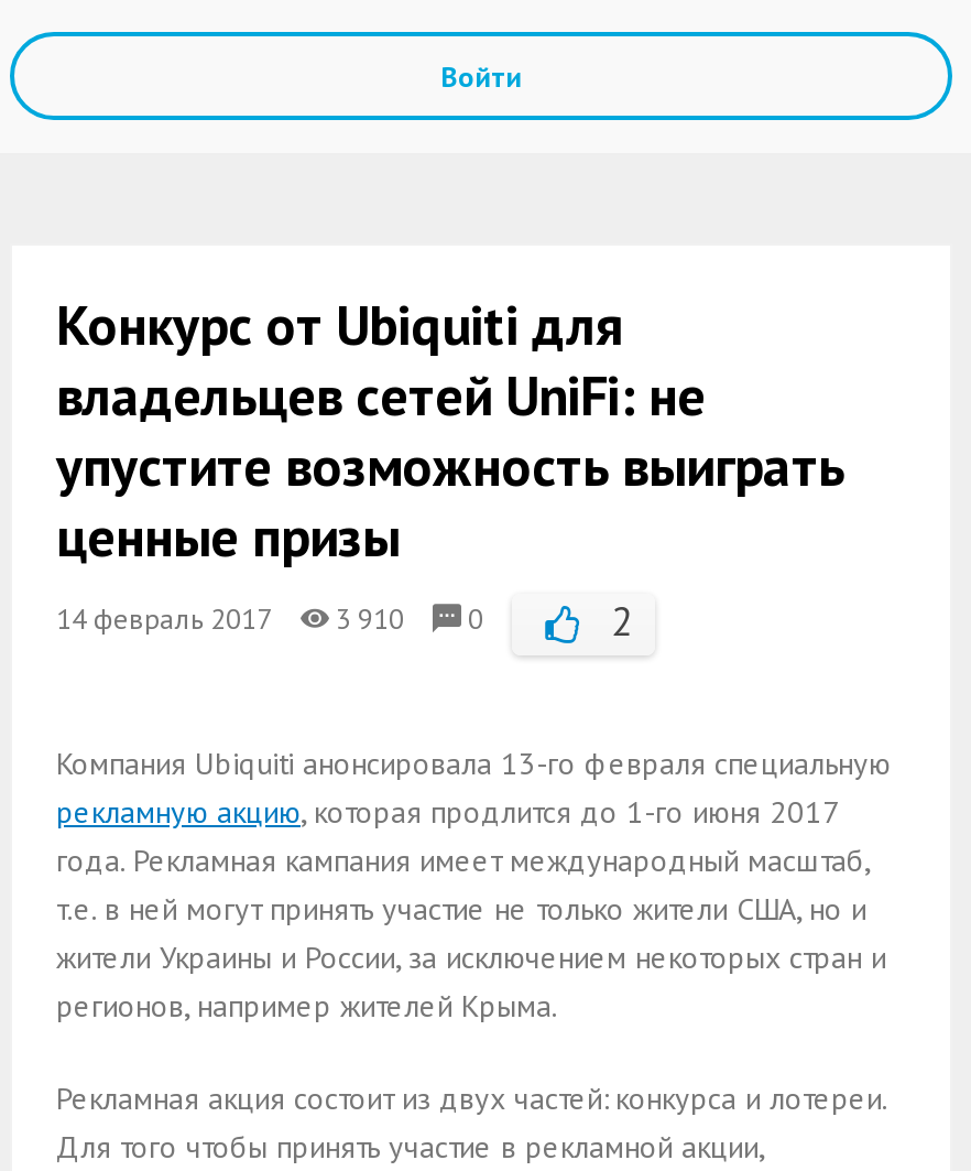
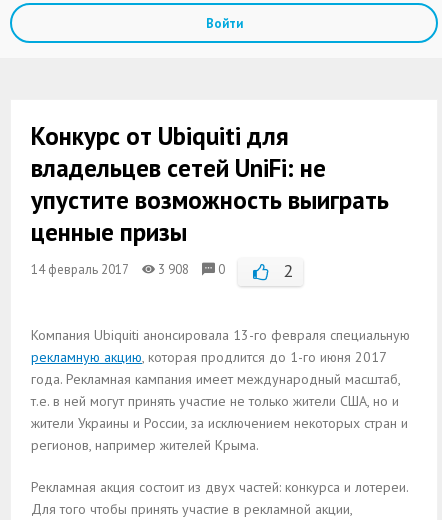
[329,601,404,638] 3 910 -> [155,261,189,278] 3 908

